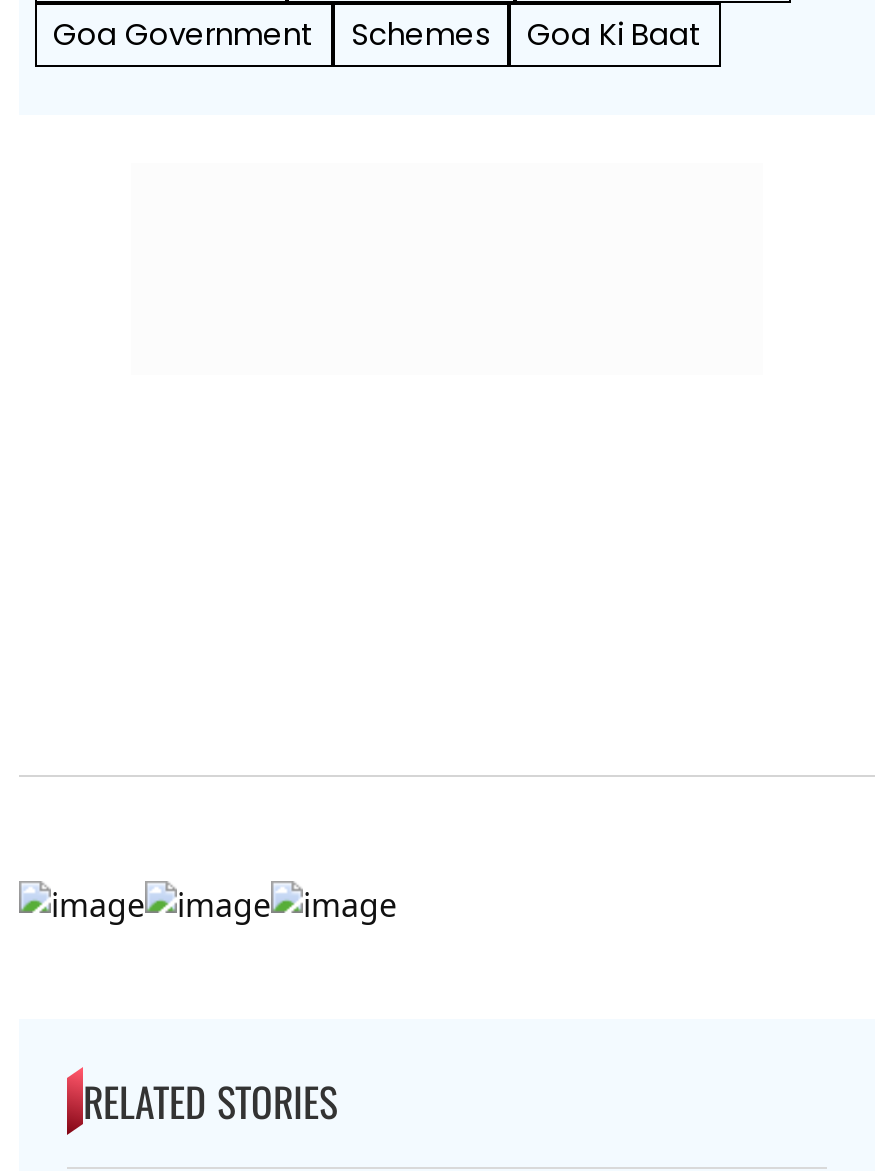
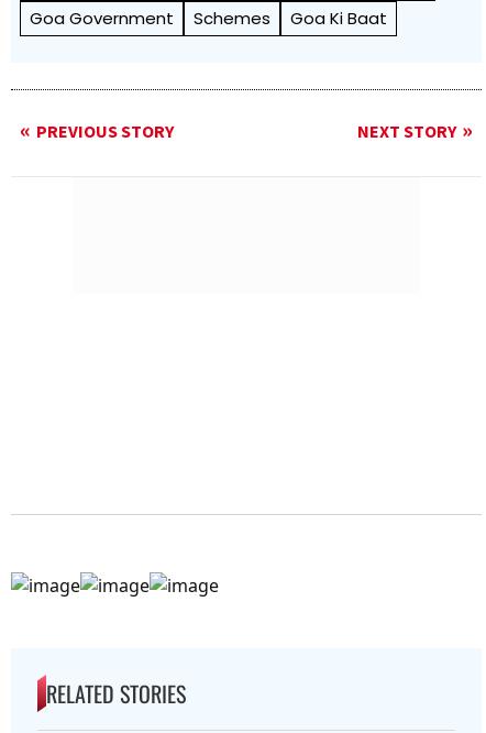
none -> [36,120,456,144] PREVIOUS STORY | NEXT STORY

